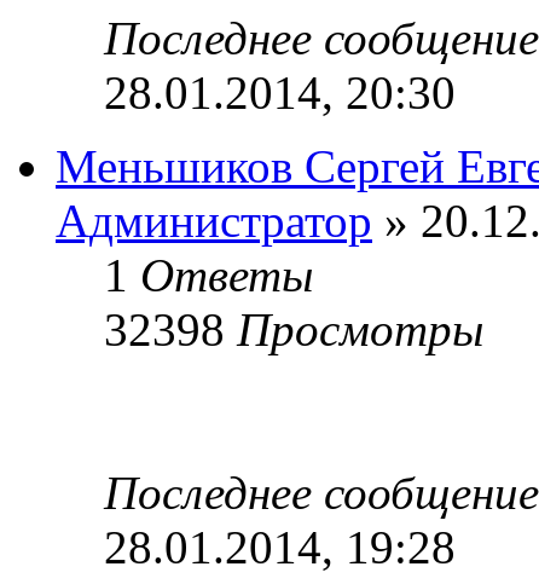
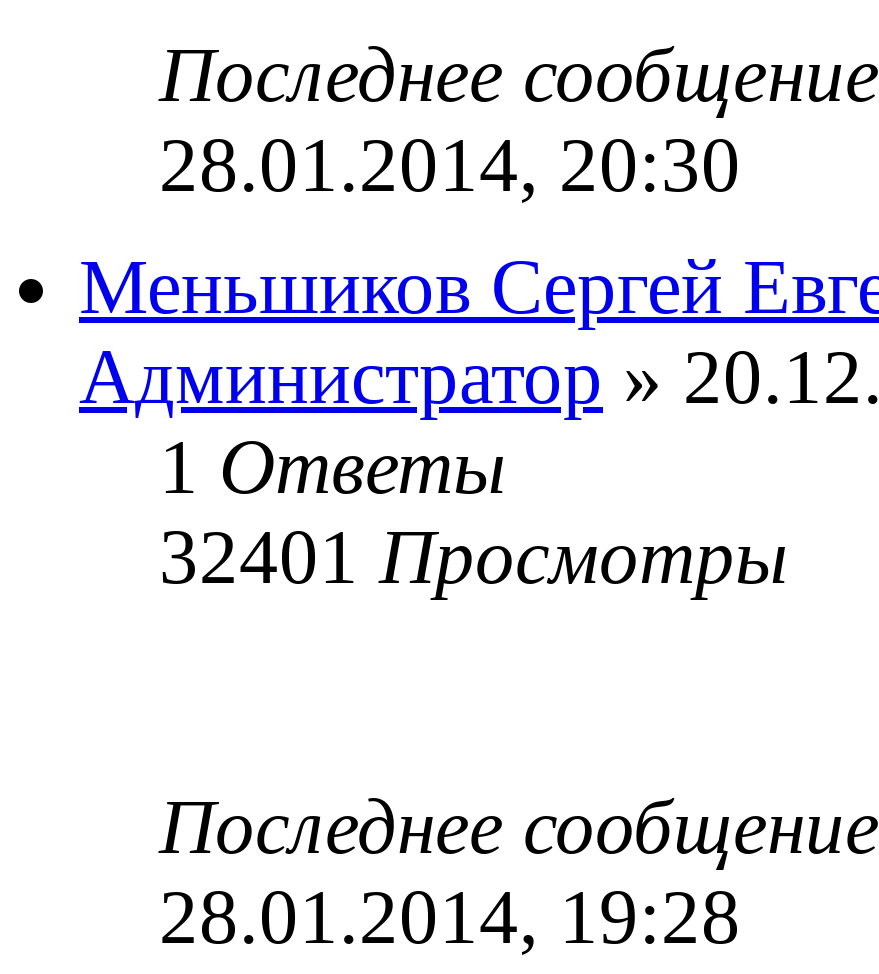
[104,303,483,355] 32398 Просмотры -> [159,513,787,599] 32401 Просмотры

